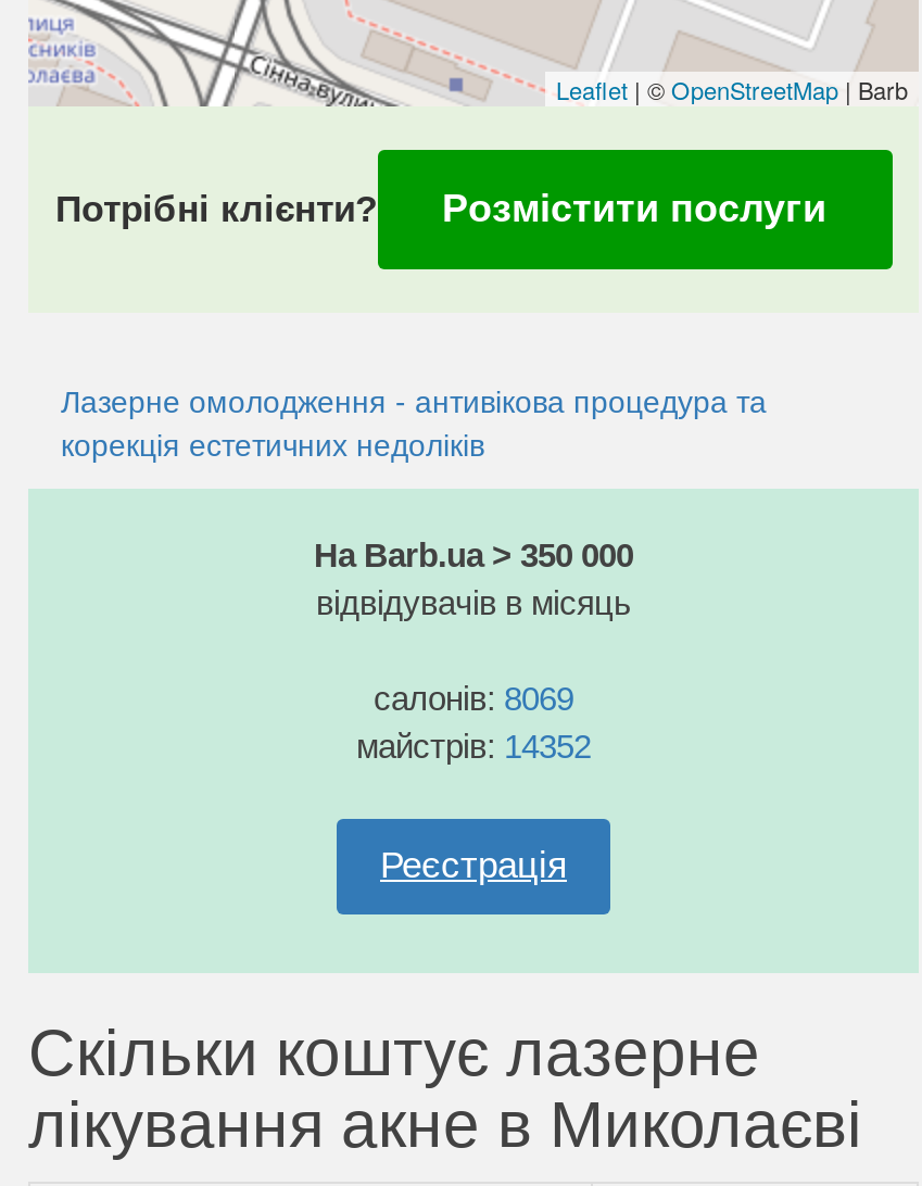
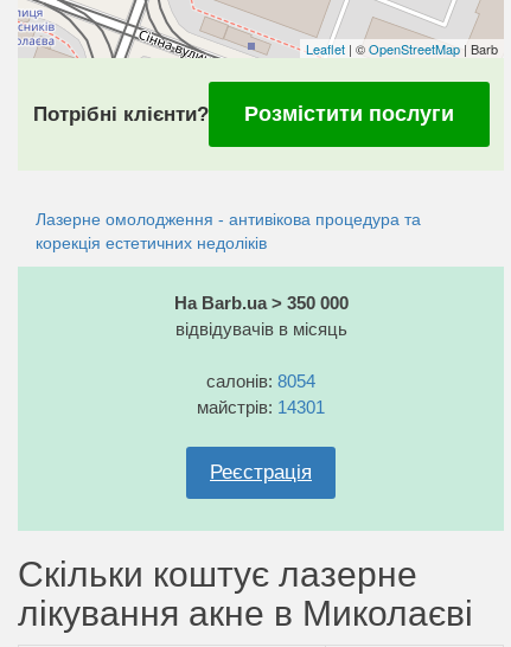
[374,680,573,717] салонів: 8069 -> [206,371,315,391] салонів: 8054
[356,728,591,765] майстрів: 14352 -> [197,397,325,417] майстрів: 14301

